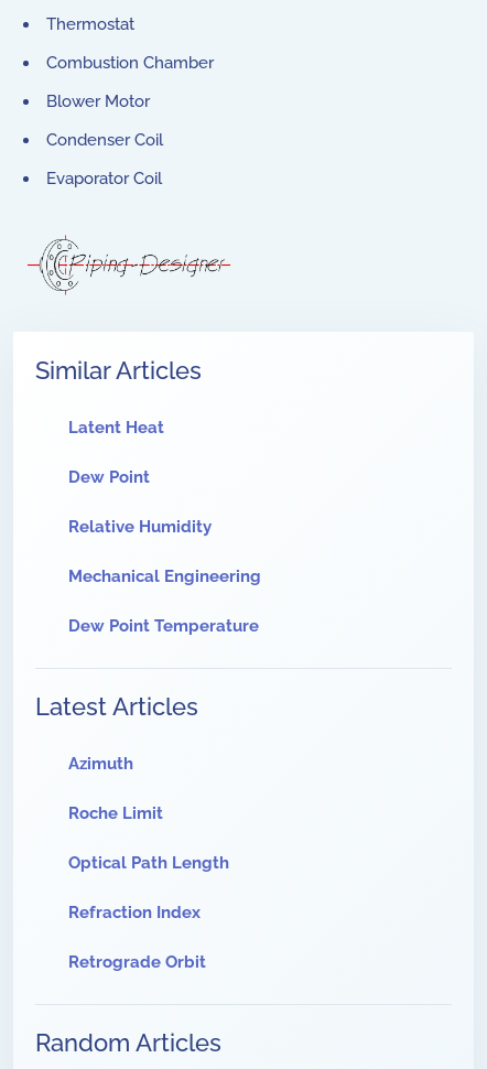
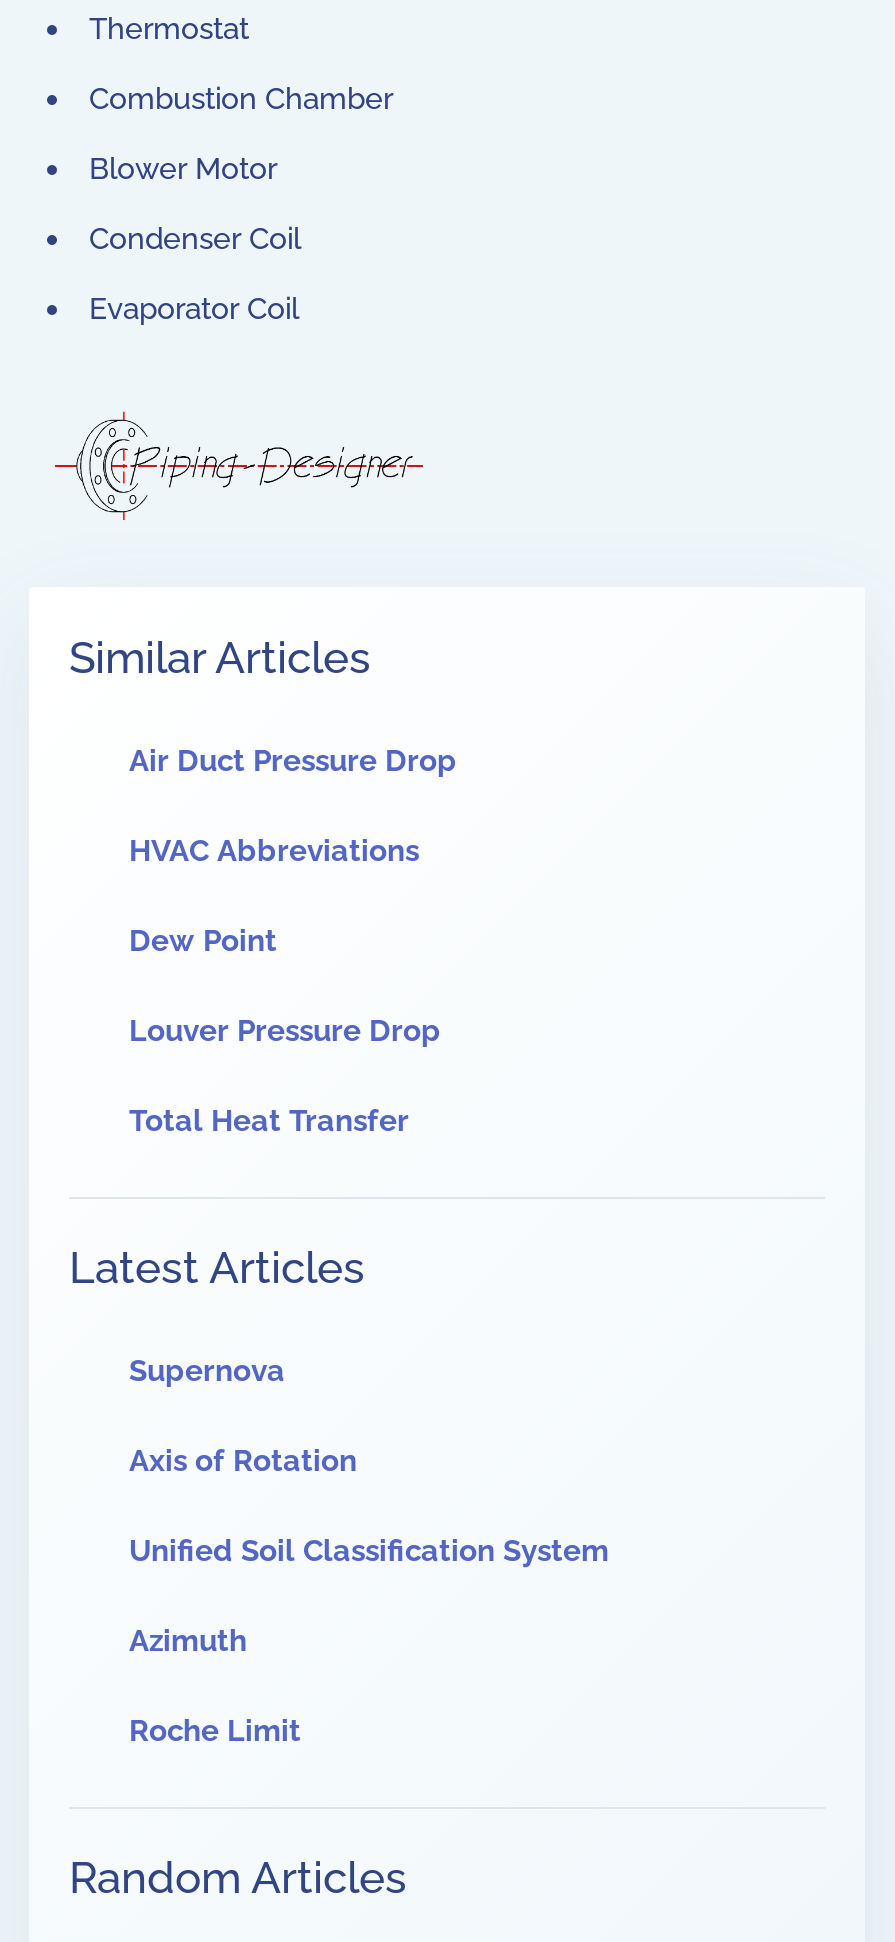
[68,418,164,438] Latent Heat -> [129,744,457,870] Air Duct Pressure Drop | HVAC Abbreviations
moved [68,468,150,487] -> [129,924,277,960]: Dew Point
[68,517,261,636] Relative Humidity | Mechanical Engineering | Dew Point Temperature -> [129,1014,441,1140] Louver Pressure Drop | Total Heat Transfer
none -> [129,1354,609,1570] Supernova | Axis of Rotation | Unified Soil Classification System
moved [68,754,163,824] -> [129,1624,301,1750]: Azimuth | Roche Limit
[68,853,229,972] Optical Path Length | Refraction Index | Retrograde Orbit -> none

